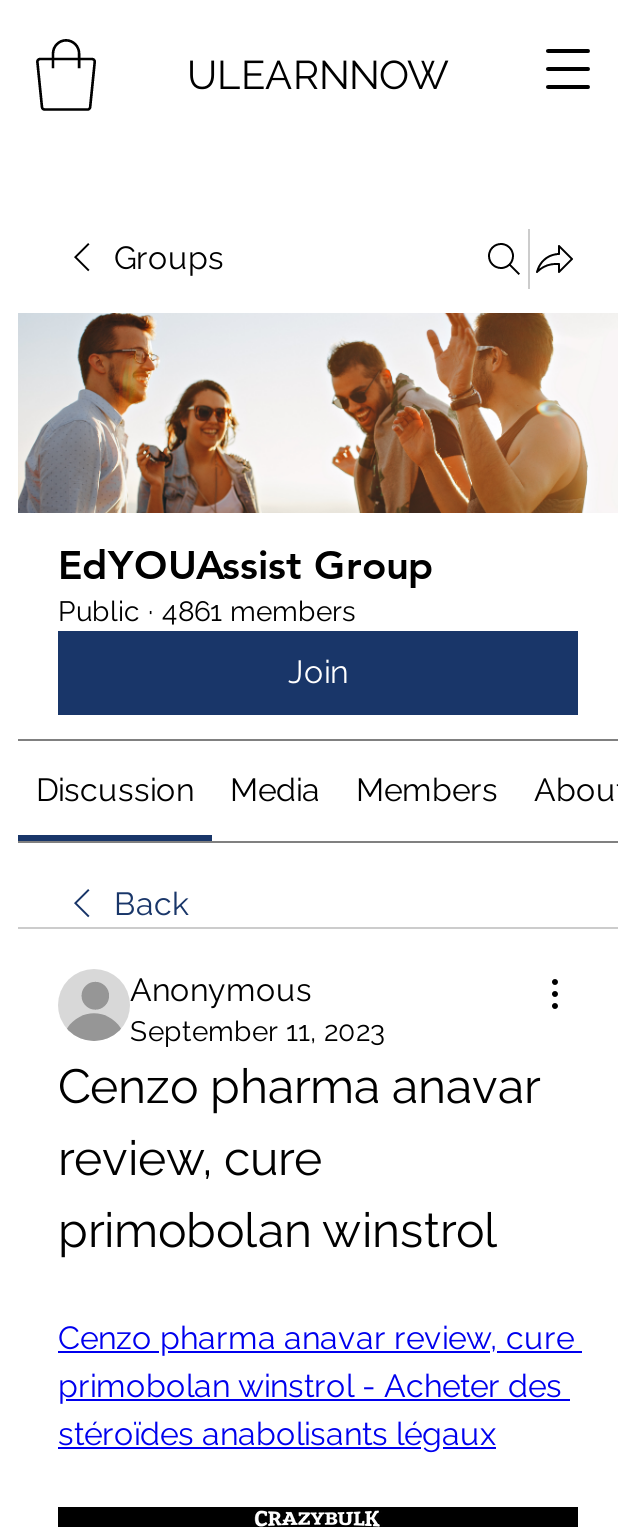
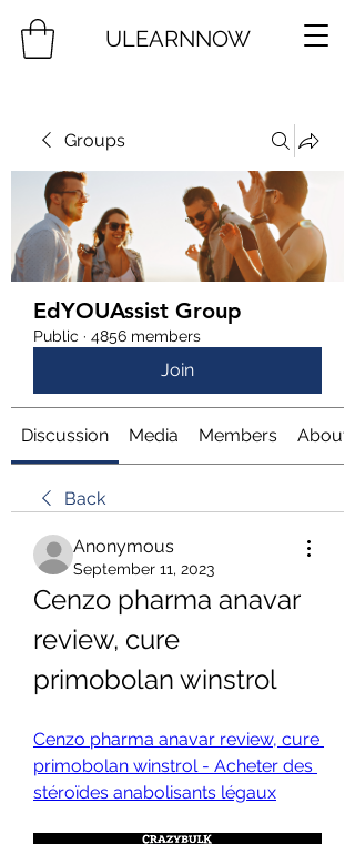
[58,594,356,626] Public · 4861 members -> [33,327,201,345] Public · 4856 members

